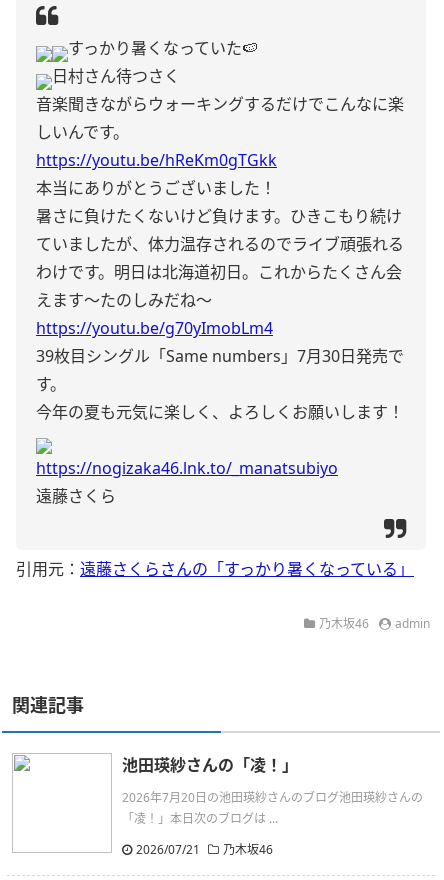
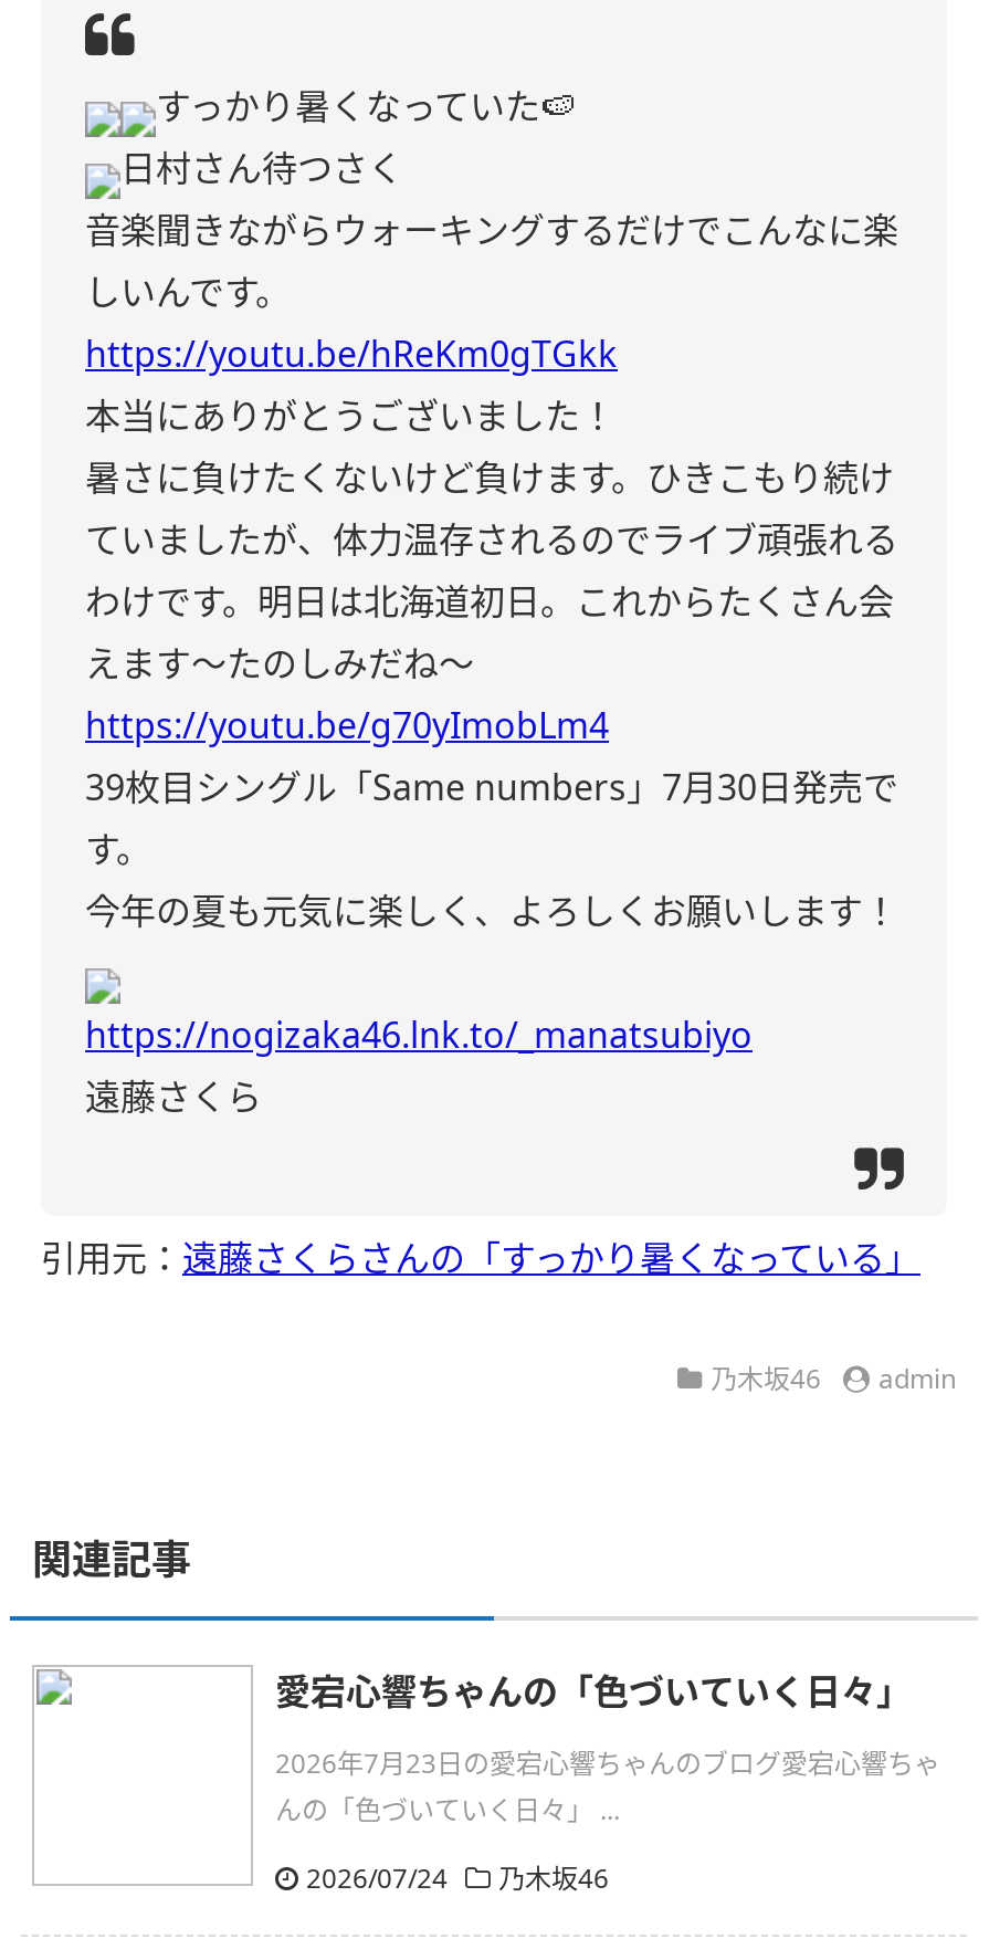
[122,754,298,776] 池田瑛紗さんの「凌！」 -> [275,1667,912,1716] 愛宕心響ちゃんの「色づいていく日々」
[122,789,423,827] 2026年7月20日の池田瑛紗さんのブログ池田瑛紗さんの | 「凌！」本日次のブログは ... -> [275,1744,940,1828] 2026年7月23日の愛宕心響ちゃんのブログ愛宕心響ちゃ | んの「色づいていく日々」 ...
[136,841,273,858] 2026/07/21 乃木坂46 -> [306,1859,609,1897] 2026/07/24 乃木坂46

